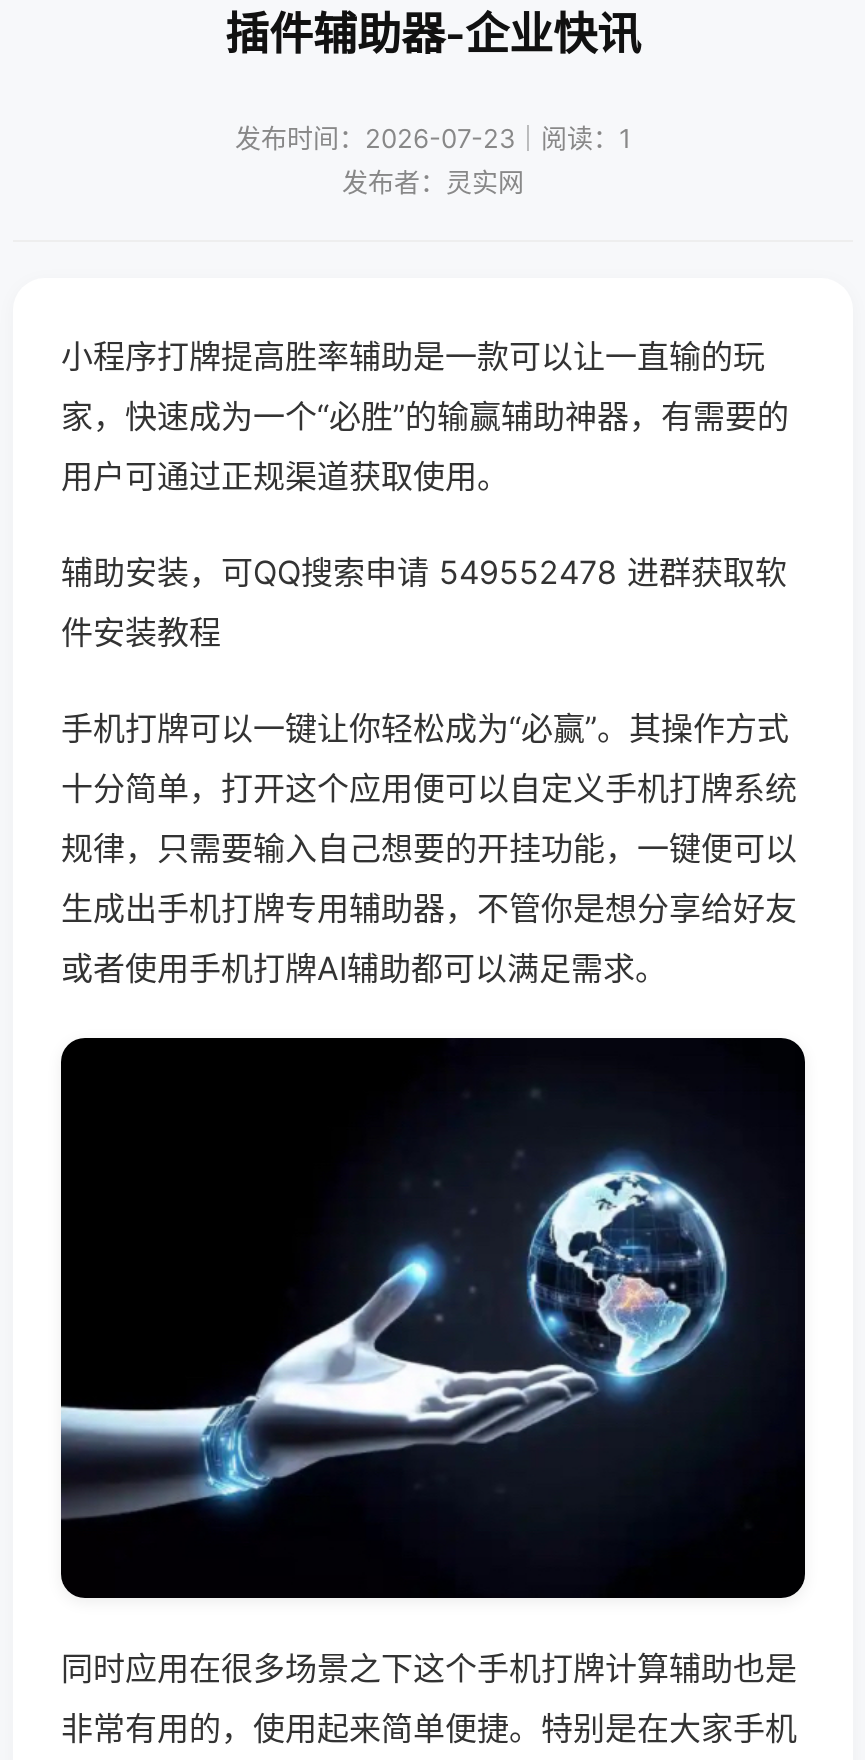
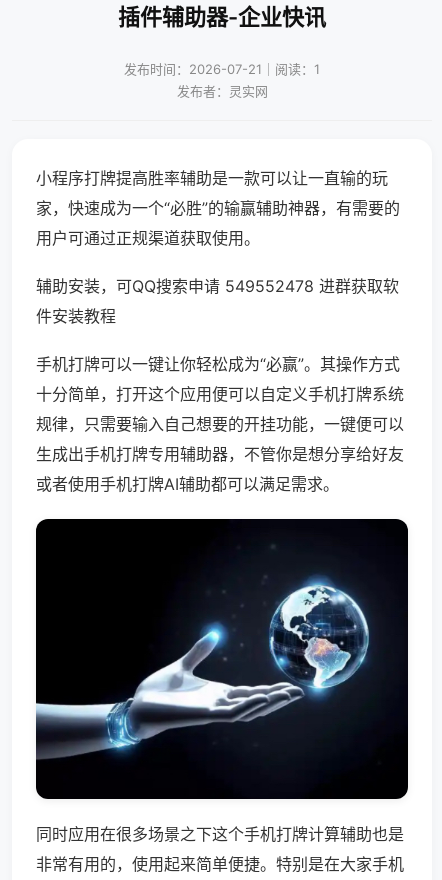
[235,122,631,154] 发布时间：2026-07-23｜阅读：1 -> [124,61,320,77] 发布时间：2026-07-21｜阅读：1

